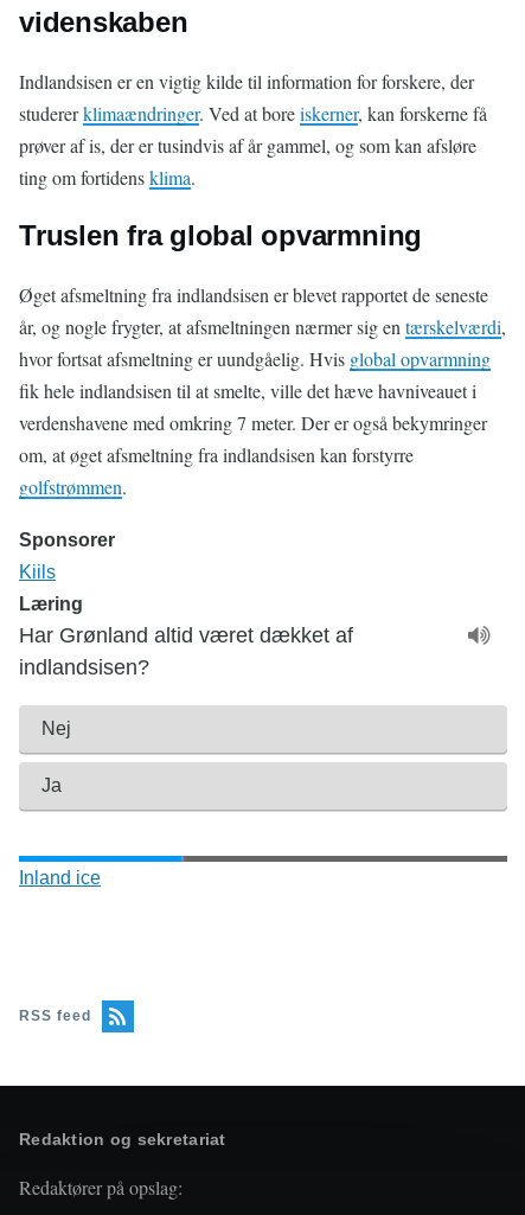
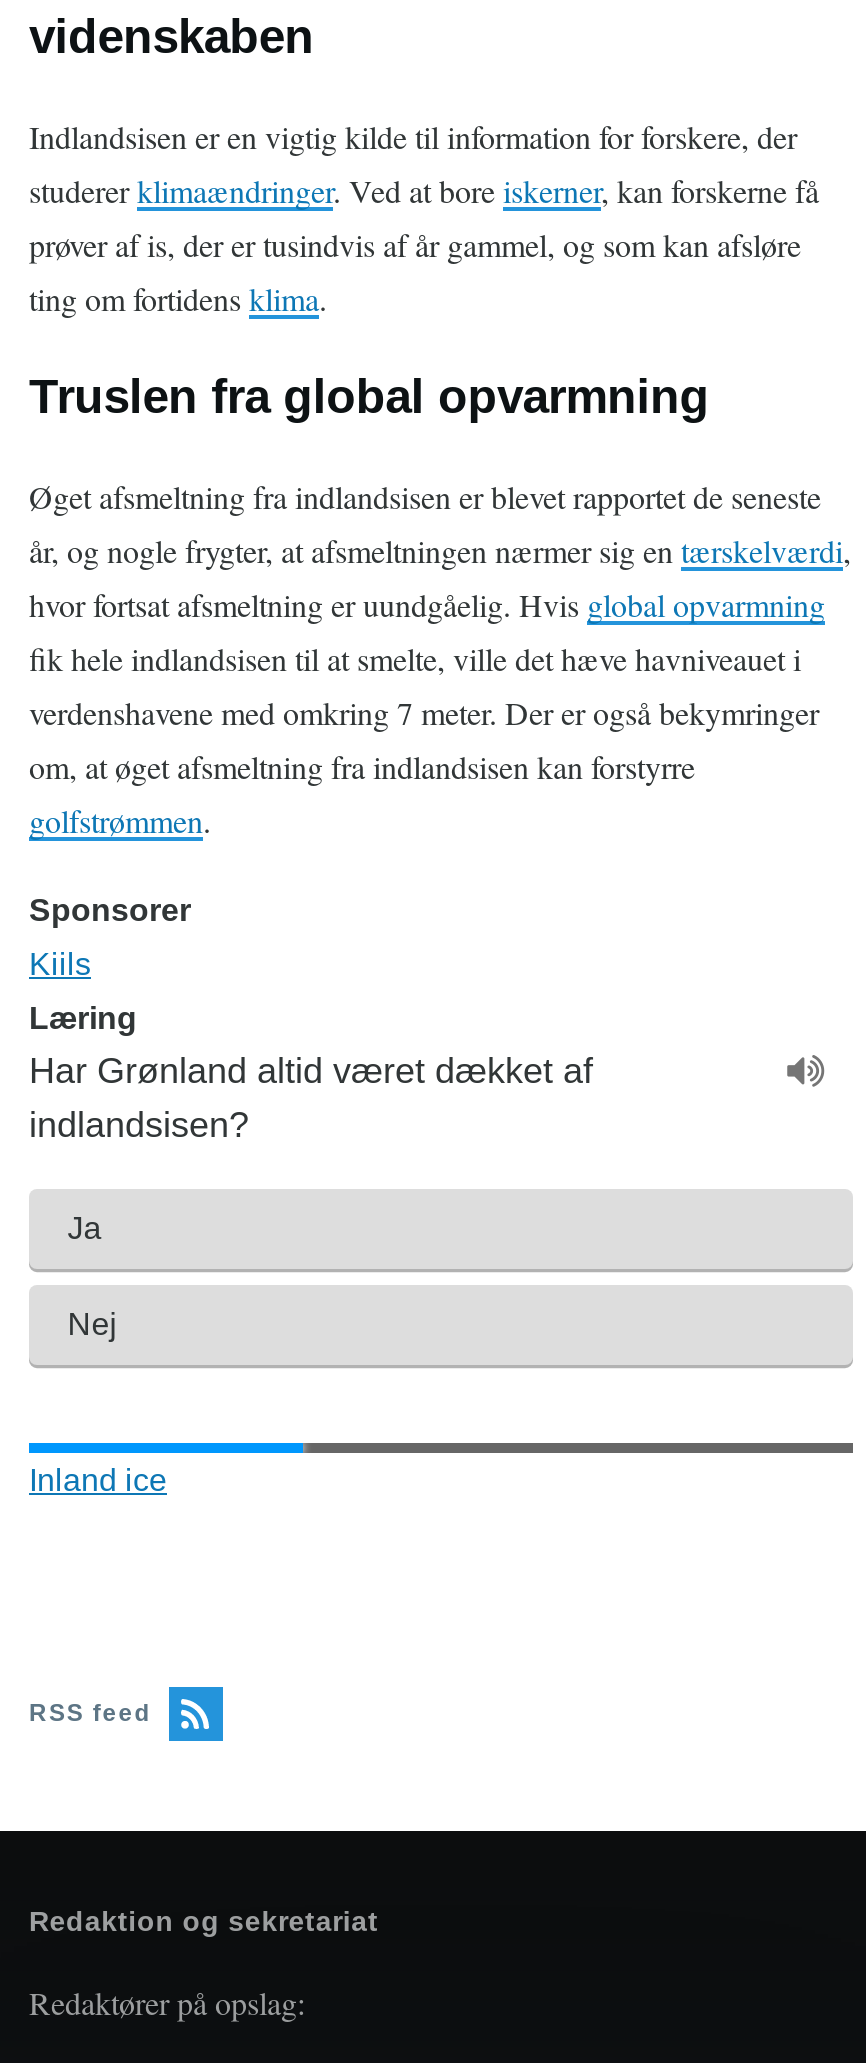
moved [42,719,71,739] -> [67,1307,117,1341]: Nej
moved [42,775,62,795] -> [67,1212,101,1246]: Ja

